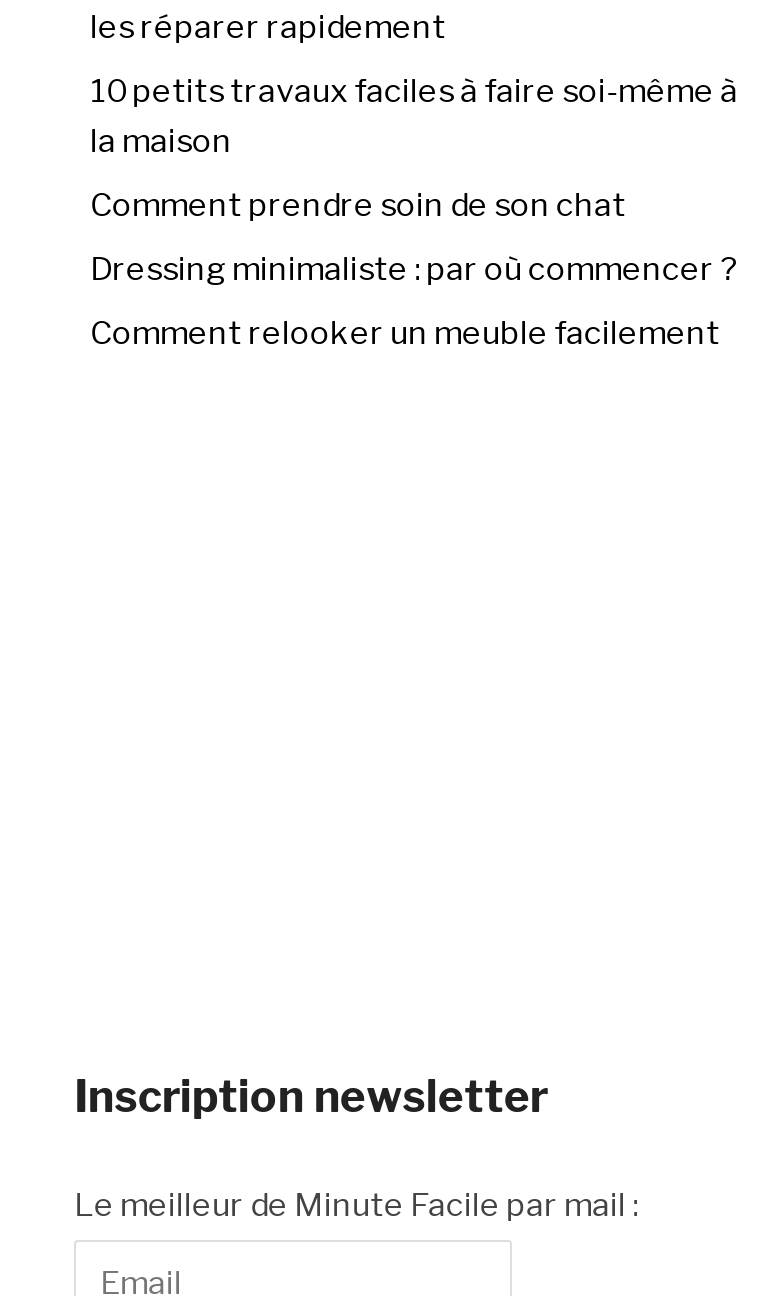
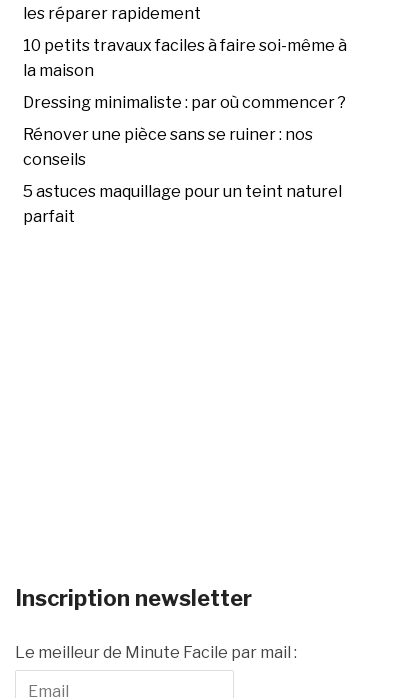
[90,187,626,225] Comment prendre soin de son chat -> none
moved [90,251,736,289] -> [23,93,346,112]: Dressing minimaliste : par où commencer ?
[90,315,720,353] Comment relooker un meuble facilement -> [23,125,342,226] Rénover une pièce sans se ruiner : nos | conseils | 5 astuces maquillage pour un teint naturel | parfait

